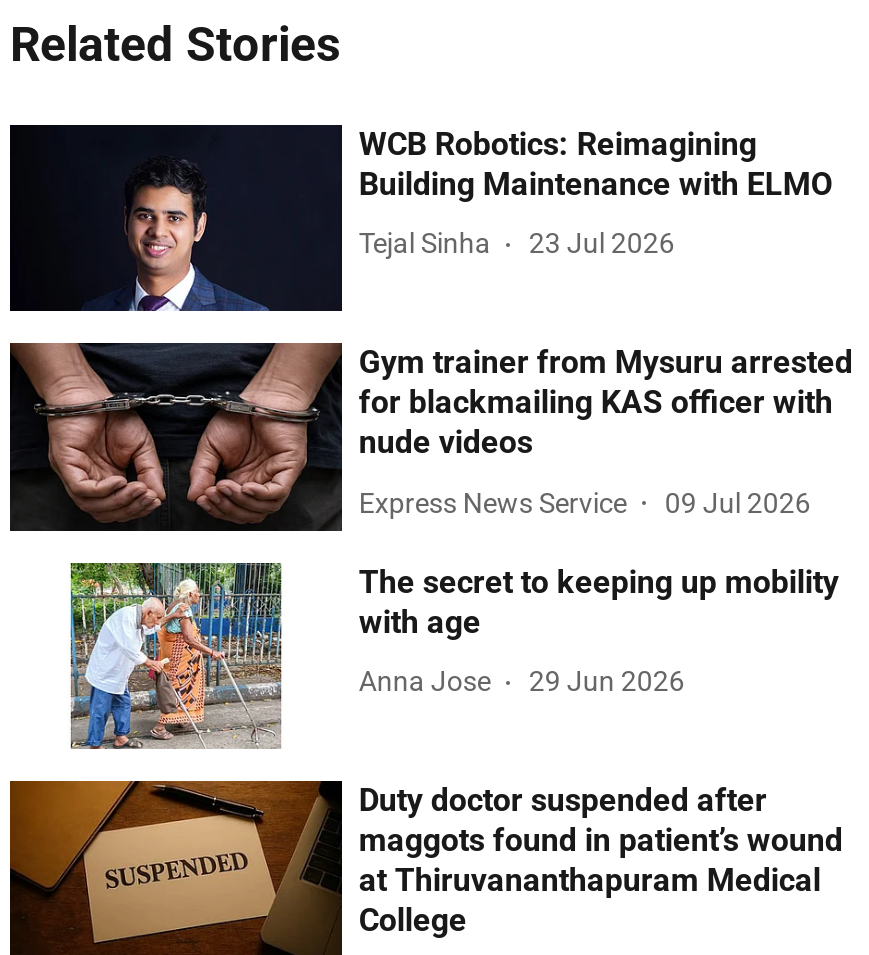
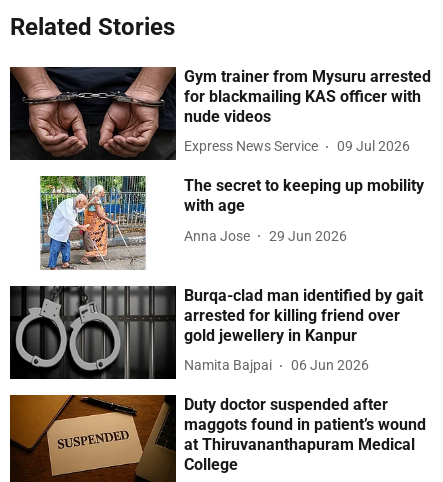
[12,123,833,313] [image] | WCB Robotics: Reimagining | Building Maintenance with ELMO | Tejal Sinha | 23 Jul 2026 -> none
moved [12,339,853,697] -> [11,64,431,244]: [image] | Gym trainer from Mysuru arrested | for blackmailing KAS officer with | ... | Anna Jose | 29 Jun 2026
none -> [10,285,423,380] [image] | Burqa-clad man identified by gait | arrested for killing friend over | gold jewellery in Kanpur | Namita Bajpai | 06 Jun 2026

